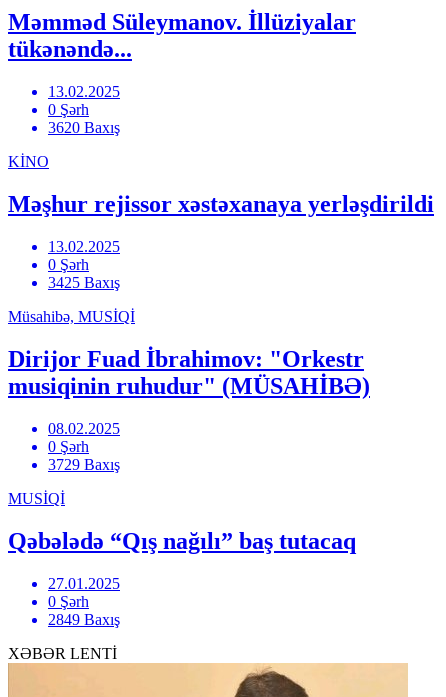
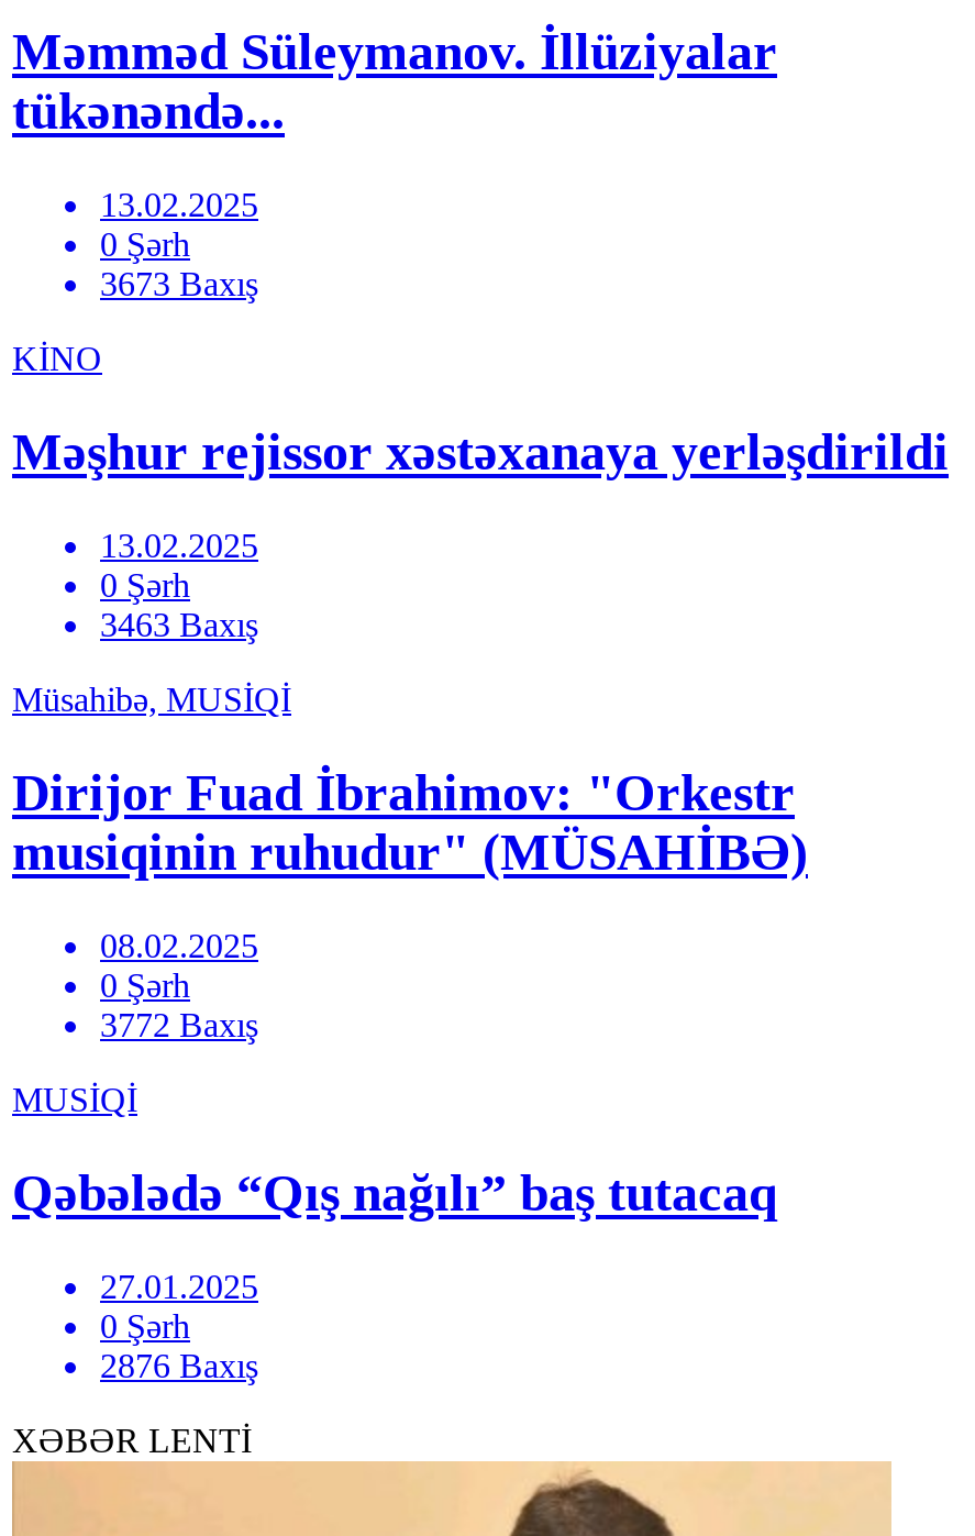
[48,119,120,136] 3620 Baxış -> [100,266,258,303] 3673 Baxış
[48,274,120,291] 3425 Baxış -> [100,606,258,643] 3463 Baxış
[48,456,120,473] 3729 Baxış -> [100,1006,258,1043] 3772 Baxış
[48,611,120,628] 2849 Baxış -> [100,1346,258,1384] 2876 Baxış

